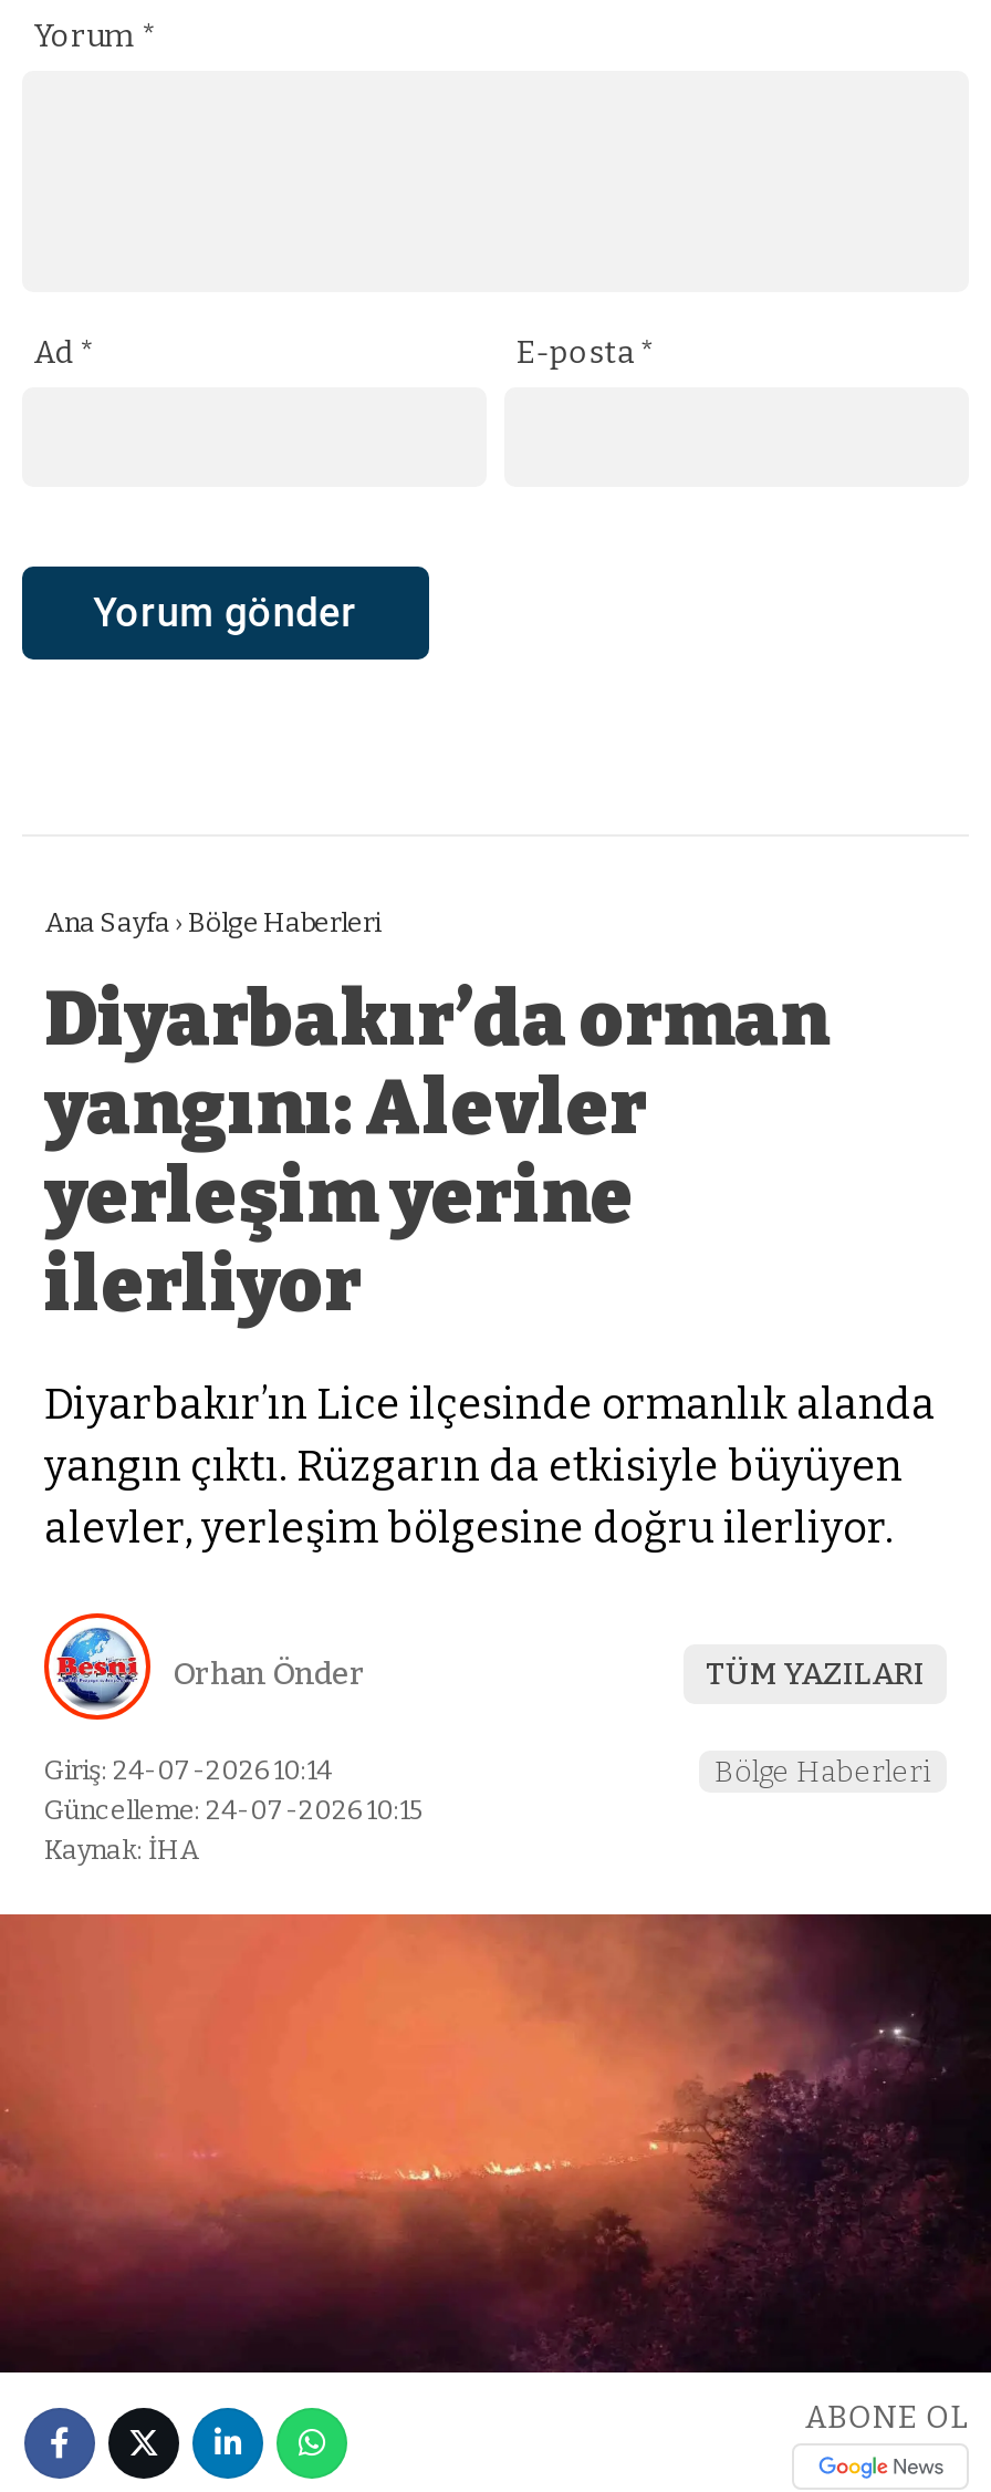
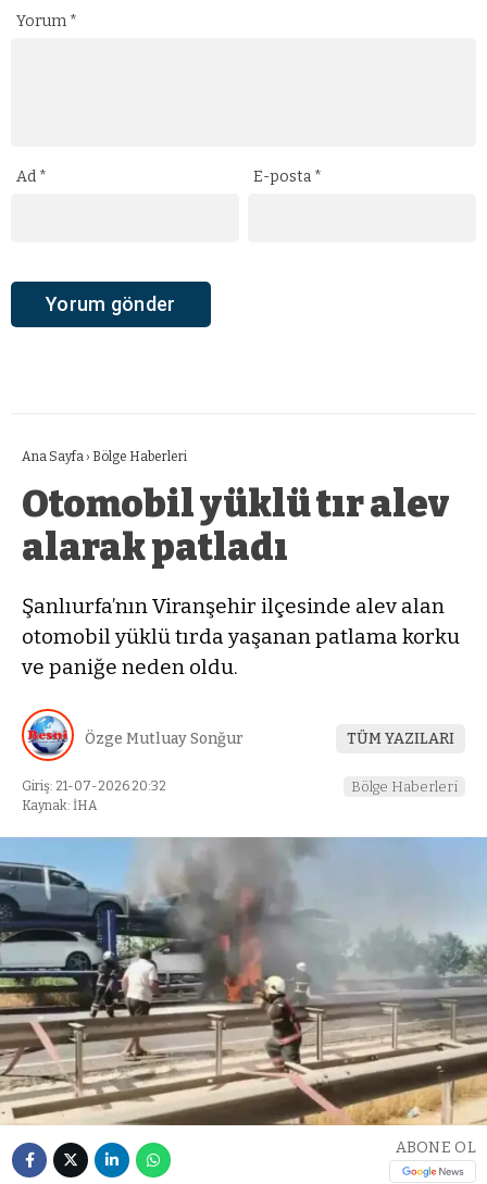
[44,973,830,1329] Diyarbakır’da orman | yangını: Alevler | yerleşim yerine | ilerliyor -> [22,481,449,569] Otomobil yüklü tır alev | alarak patladı
[44,1378,936,1553] Diyarbakır’ın Lice ilçesinde ormanlık alanda | yangın çıktı. Rüzgarın da etkisiyle büyüyen | alevler, yerleşim bölgesine doğru ilerliyor. -> [22,593,460,679] Şanlıurfa’nın Viranşehir ilçesinde alev alan | otomobil yüklü tırda yaşanan patlama korku | ve paniğe neden oldu.
[173,1655,365,1692] Orhan Önder -> [85,729,243,748] Özge Mutluay Sonğur
moved [706,1655,925,1692] -> [347,729,454,748]: TÜM YAZILARI
[44,1755,423,1826] Giriş: 24-07-2026 10:14 | Güncelleme: 24-07-2026 10:15 -> [22,779,166,794] Giriş: 21-07-2026 20:32
moved [714,1755,931,1789] -> [351,779,458,795]: Bölge Haberleri
moved [44,1835,199,1866] -> [22,798,98,813]: Kaynak: İHA
[7,1912,984,2375] [image] -> [3,836,484,1126] [image]

